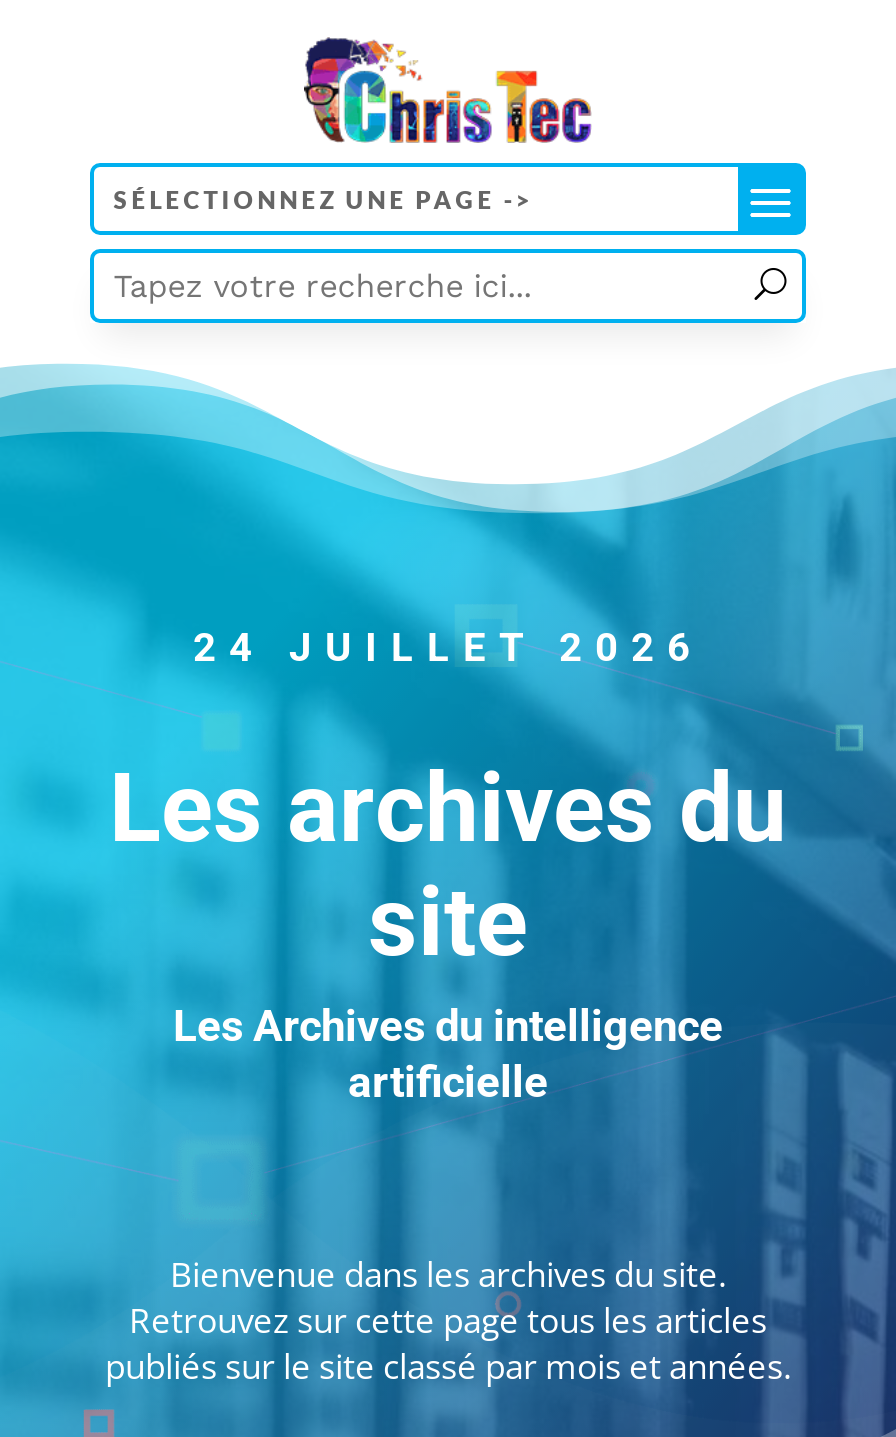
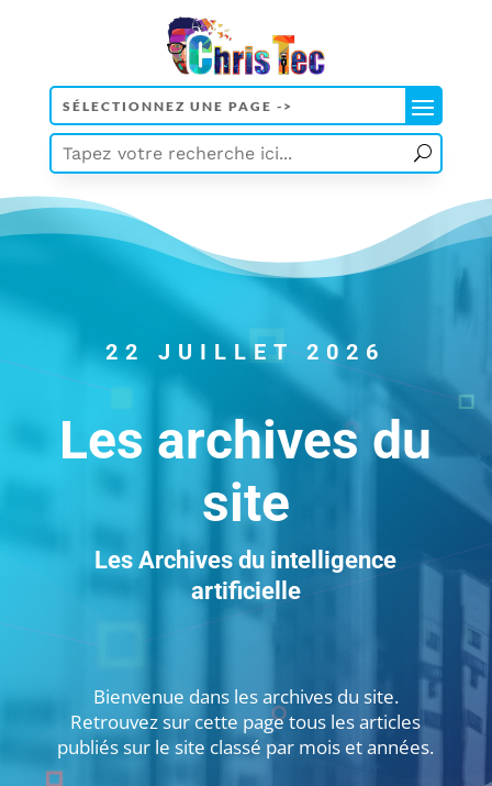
[193,622,703,670] 24 JUILLET 2026 -> [106,338,386,365] 22 JUILLET 2026

